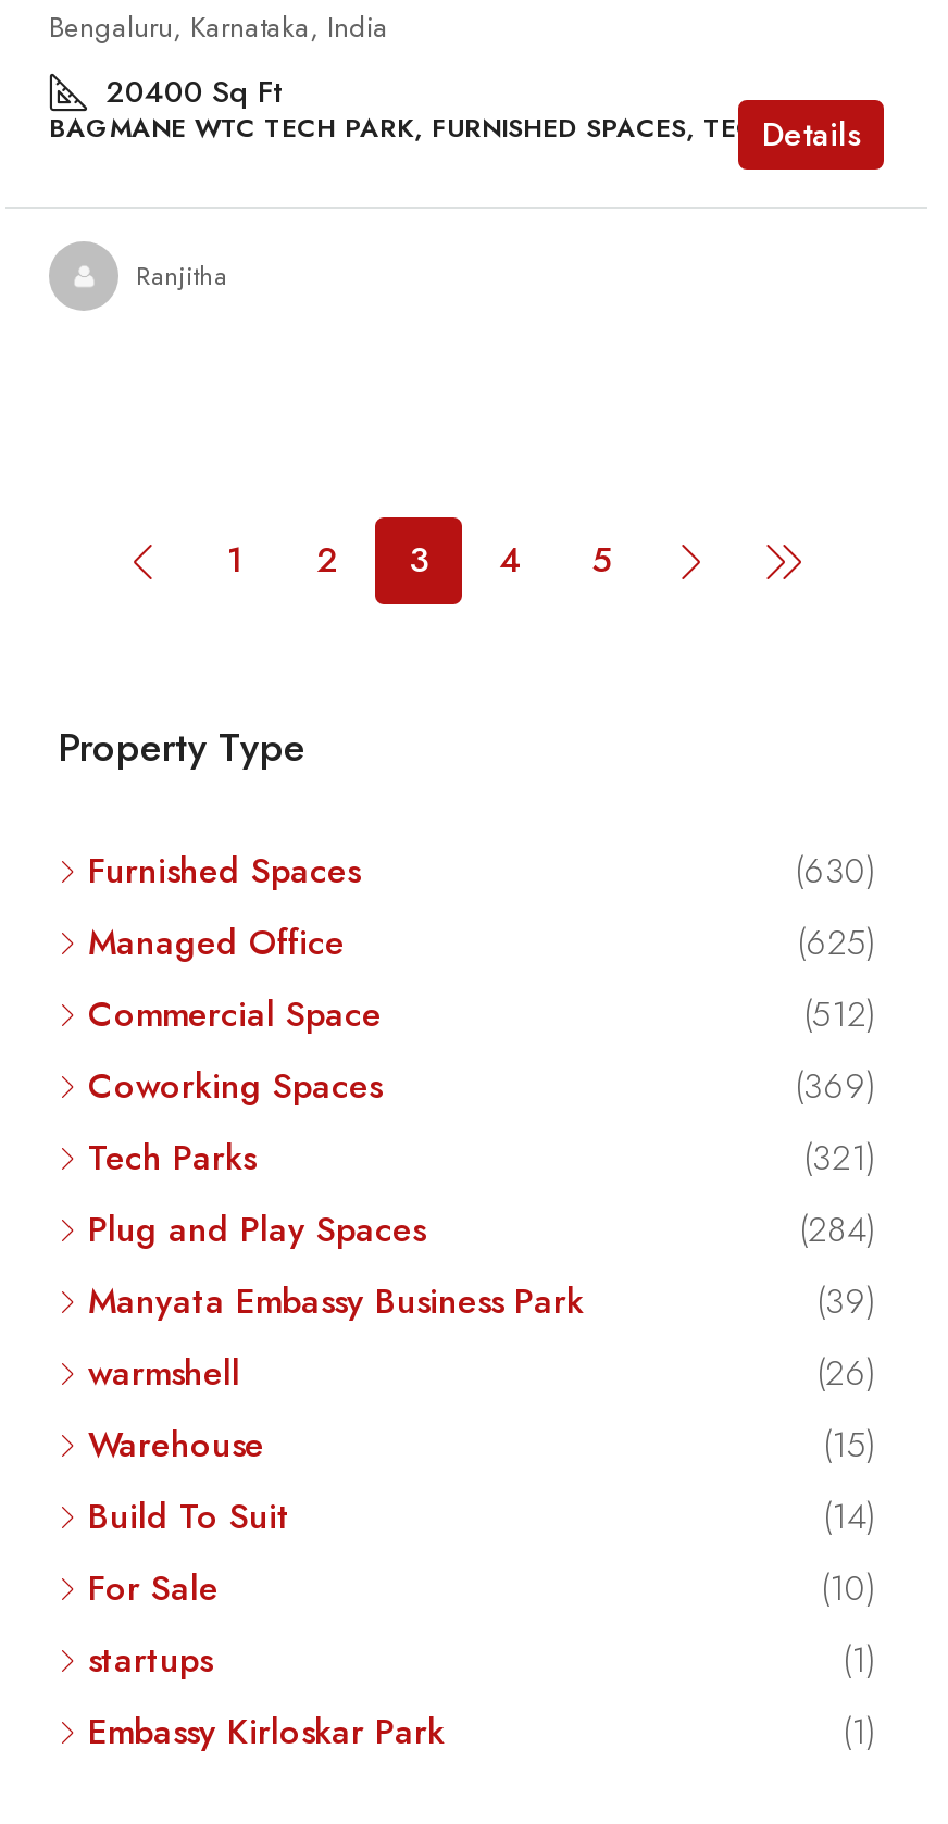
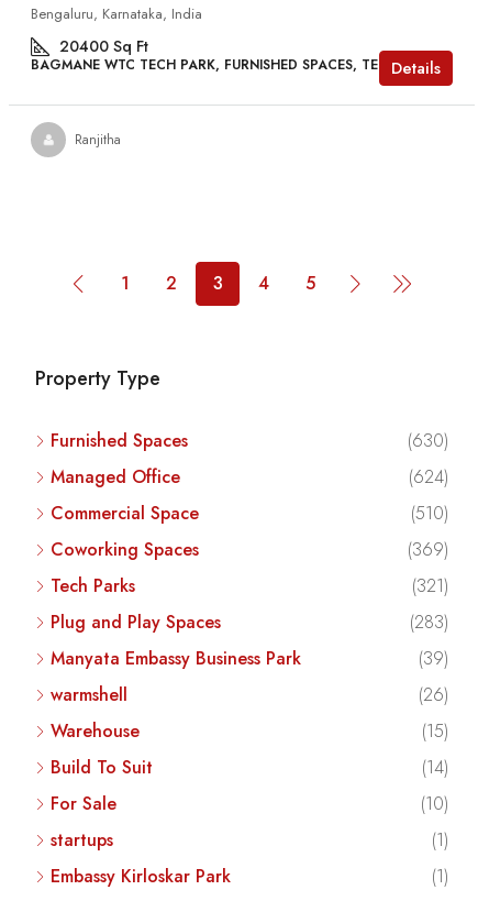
[797,917,875,967] (625) -> [409,464,448,490] (624)
[803,989,875,1039] (512) -> [411,501,448,526] (510)
[799,1204,875,1254] (284) -> [410,609,448,635] (283)

